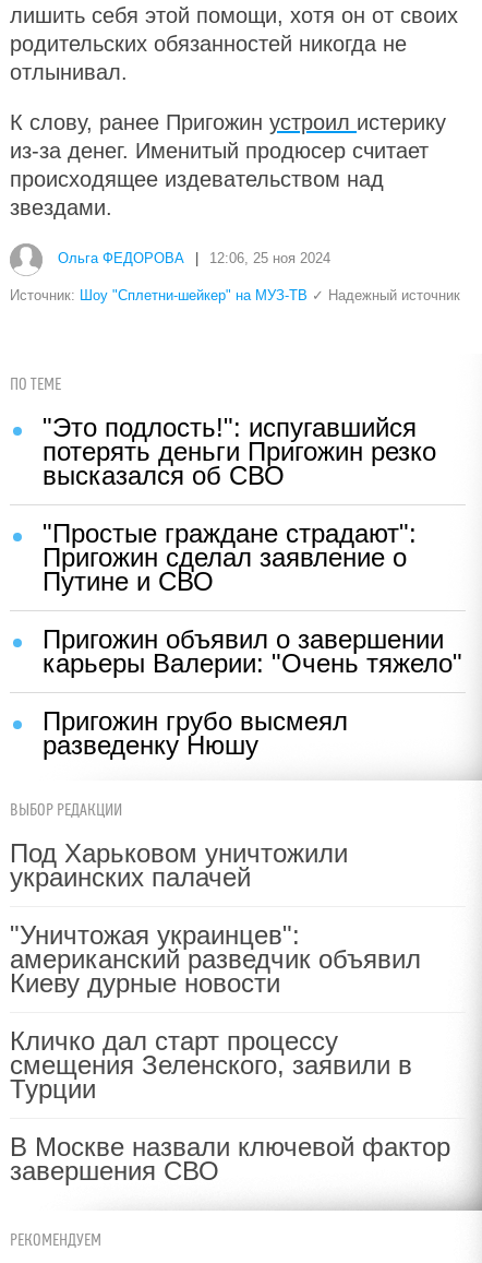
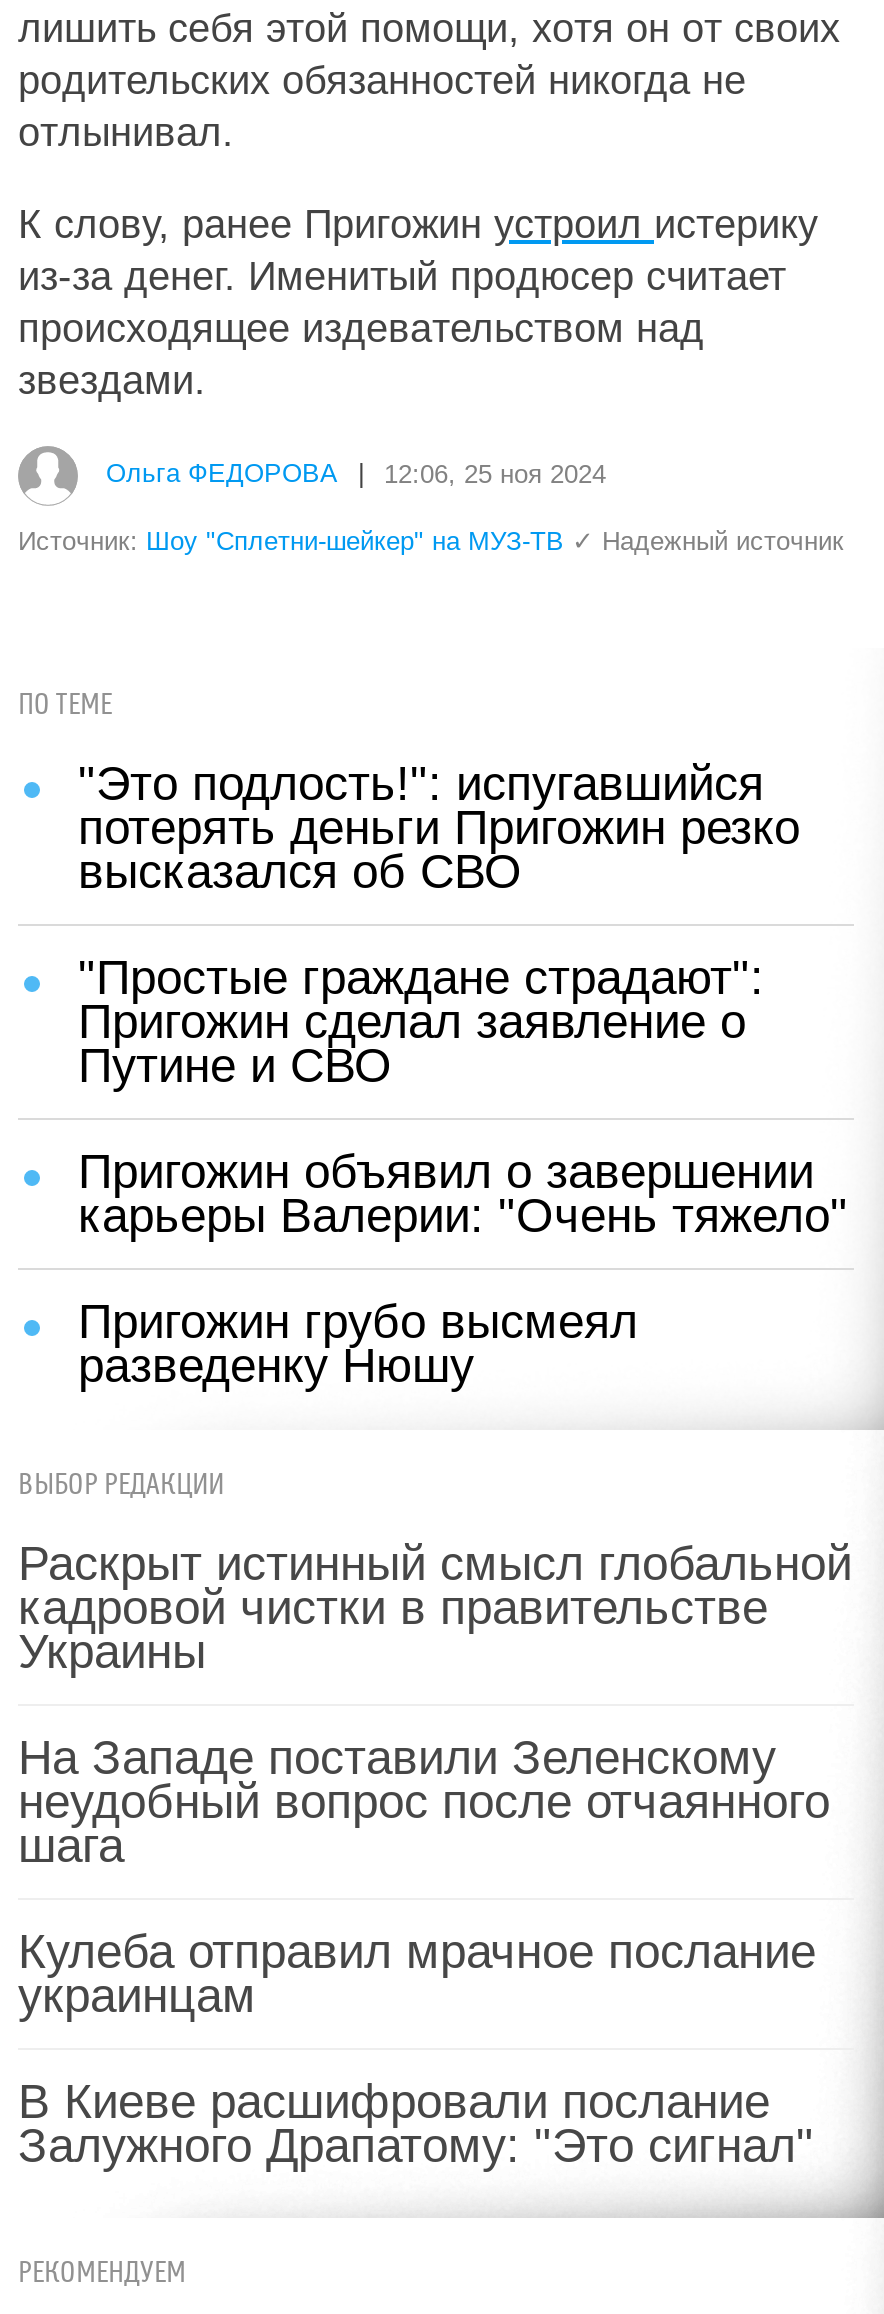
[10,838,348,892] Под Харьковом уничтожили | украинских палачей -> [18,1536,852,1678] Раскрыт истинный смысл глобальной | кадровой чистки в правительстве | Украины
[10,920,421,998] "Уничтожая украинцев": | американский разведчик объявил | Киеву дурные новости -> [18,1730,830,1872] На Западе поставили Зеленскому | неудобный вопрос после отчаянного | шага
[10,1026,412,1104] Кличко дал старт процессу | смещения Зеленского, заявили в | Турции -> [18,1924,816,2022] Кулеба отправил мрачное послание | украинцам
[10,1132,450,1185] В Москве назвали ключевой фактор | завершения СВО -> [18,2074,814,2172] В Киеве расшифровали послание | Залужного Драпатому: "Это сигнал"

